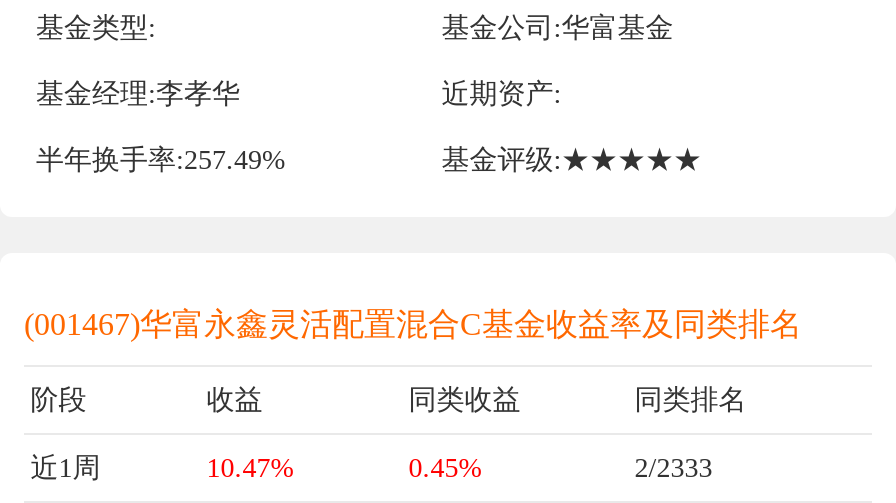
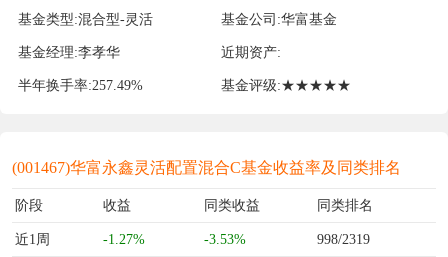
[36,13,156,43] 基金类型: -> [18,12,153,27] 基金类型:混合型-灵活
[206,453,294,483] 10.47% -> [103,232,145,247] -1.27%
[408,453,482,483] 0.45% -> [204,232,246,247] -3.53%
[634,453,712,483] 2/2333 -> [317,232,370,247] 998/2319

